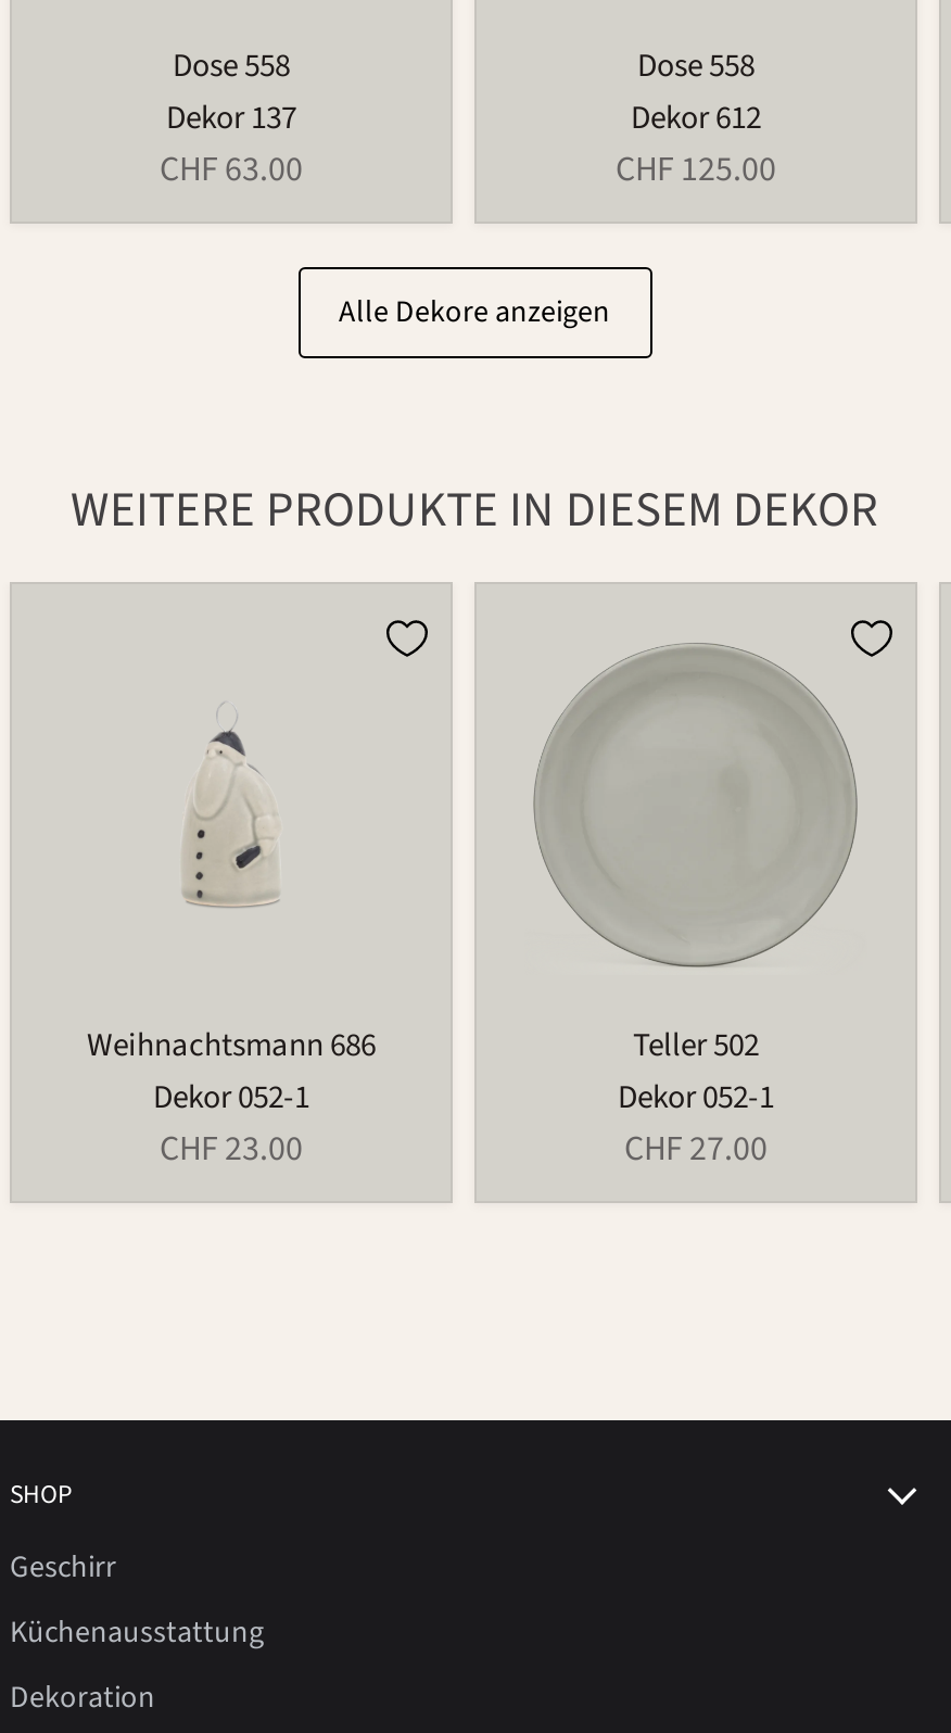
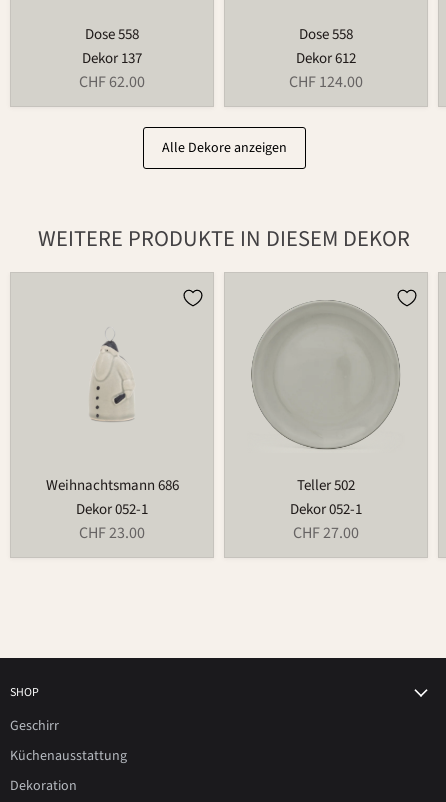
[160,146,303,193] CHF 63.00 -> [79,71,145,93] CHF 62.00
[616,146,776,193] CHF 125.00 -> [289,71,363,93] CHF 124.00

